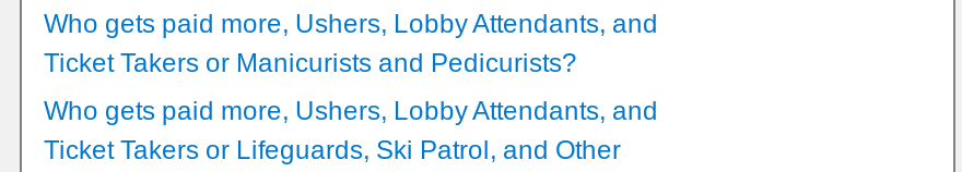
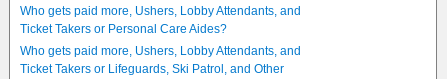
[44,48,577,79] Ticket Takers or Manicurists and Pedicurists? -> [20,22,227,36] Ticket Takers or Personal Care Aides?

